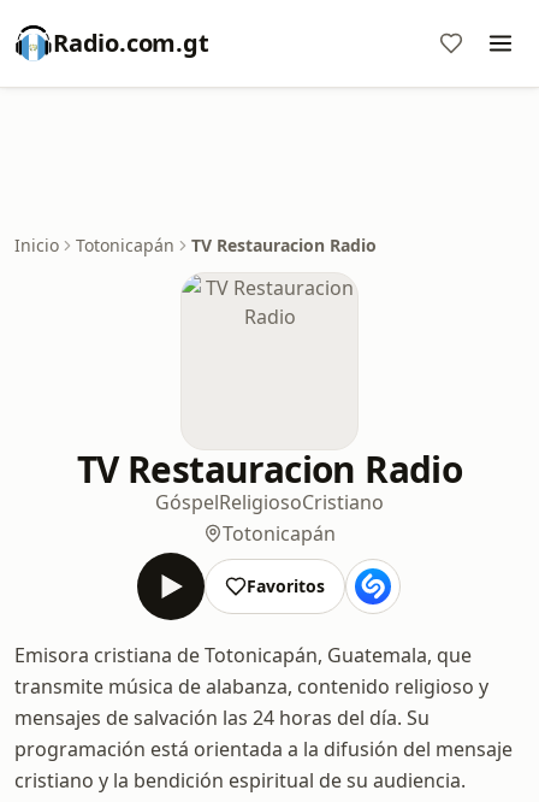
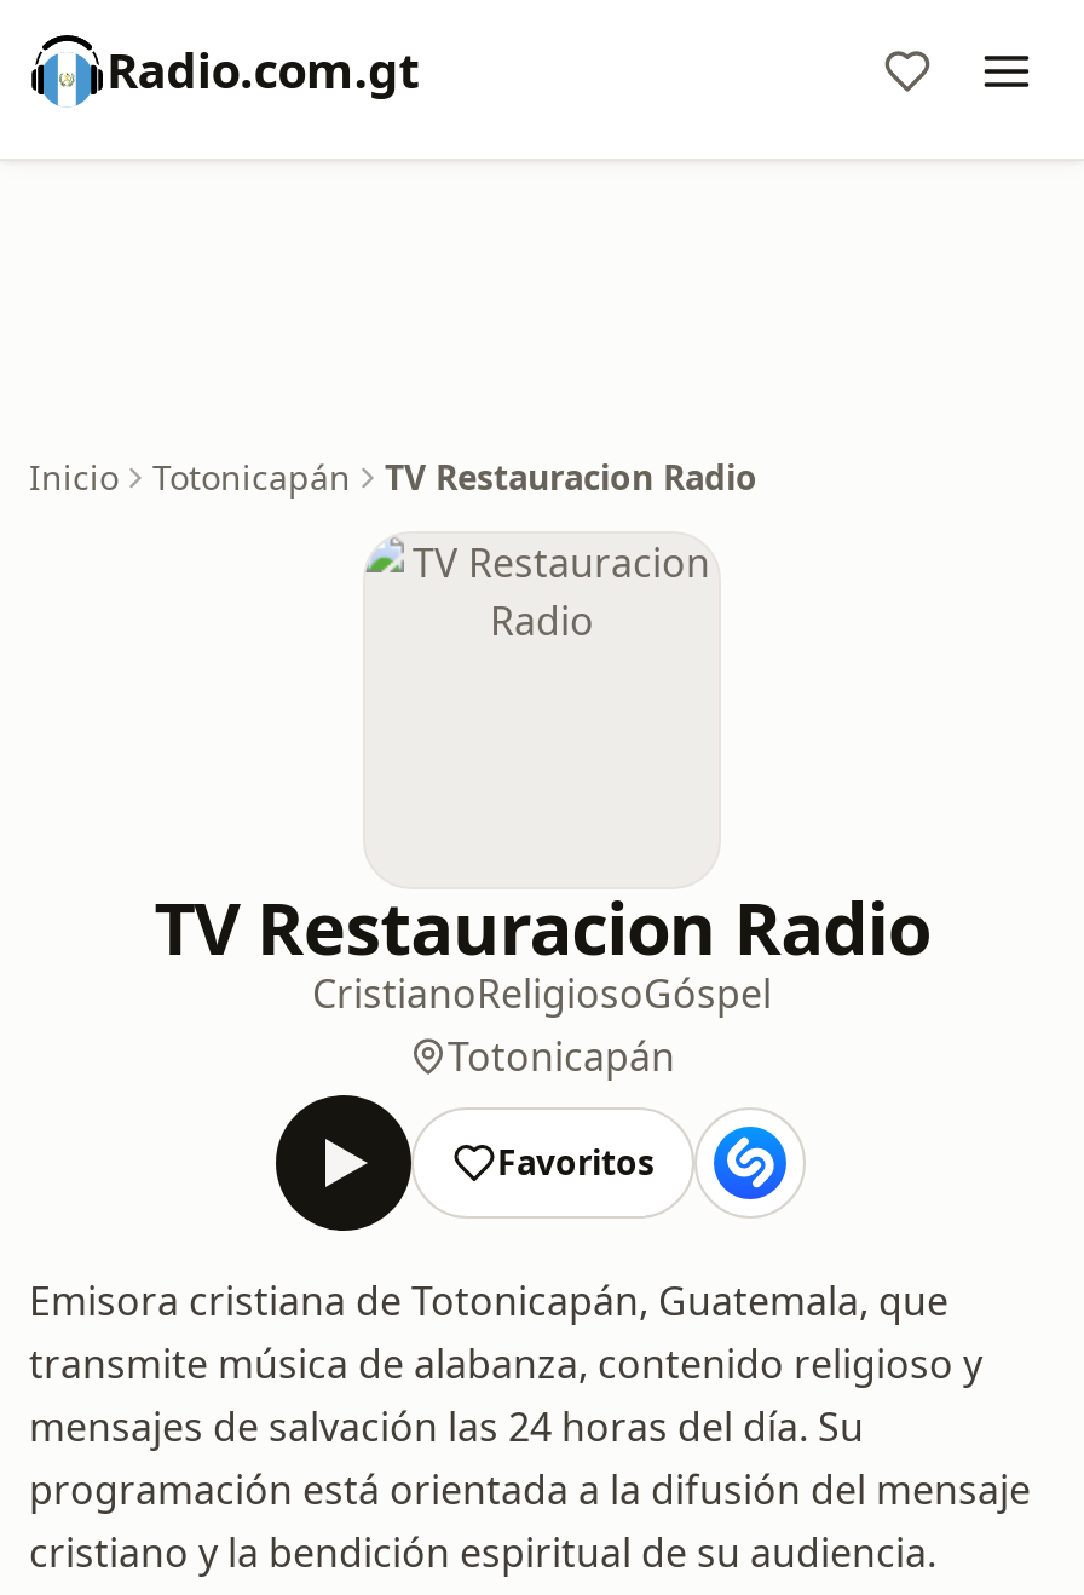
[155,489,384,515] GóspelReligiosoCristiano -> [312,967,772,1020] CristianoReligiosoGóspel

